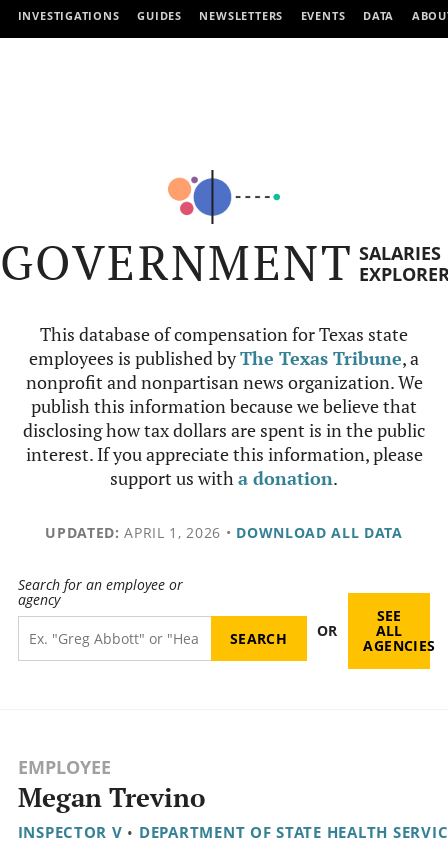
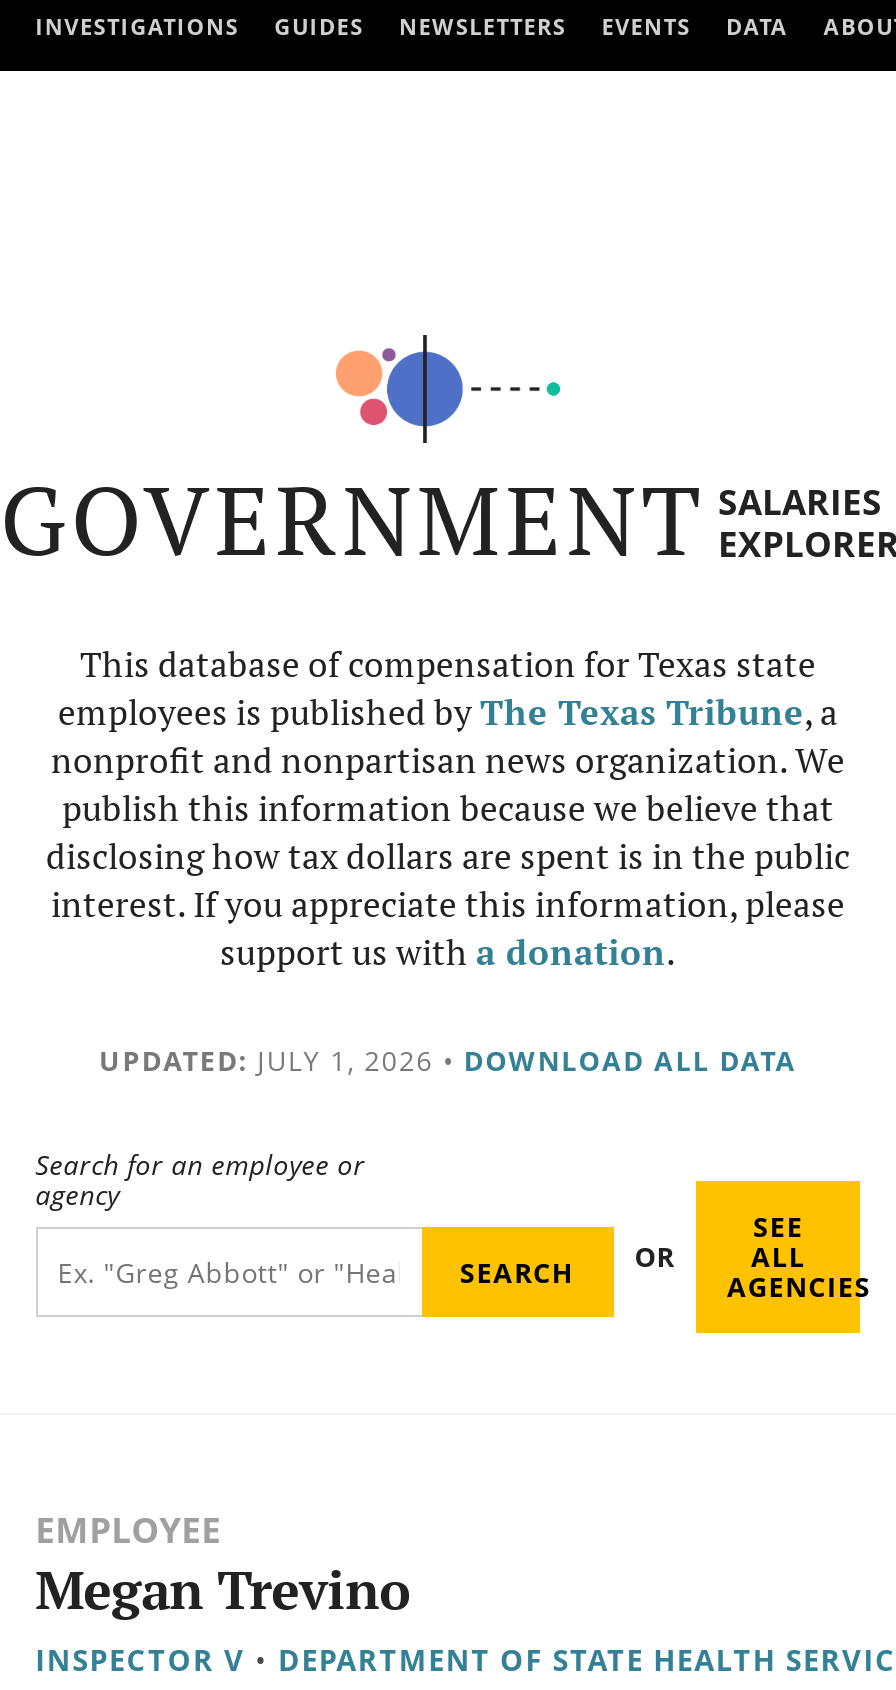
[45,523,403,542] UPDATED: APRIL 1, 2026 • DOWNLOAD ALL DATA -> [99,1041,797,1079] UPDATED: JULY 1, 2026 • DOWNLOAD ALL DATA

